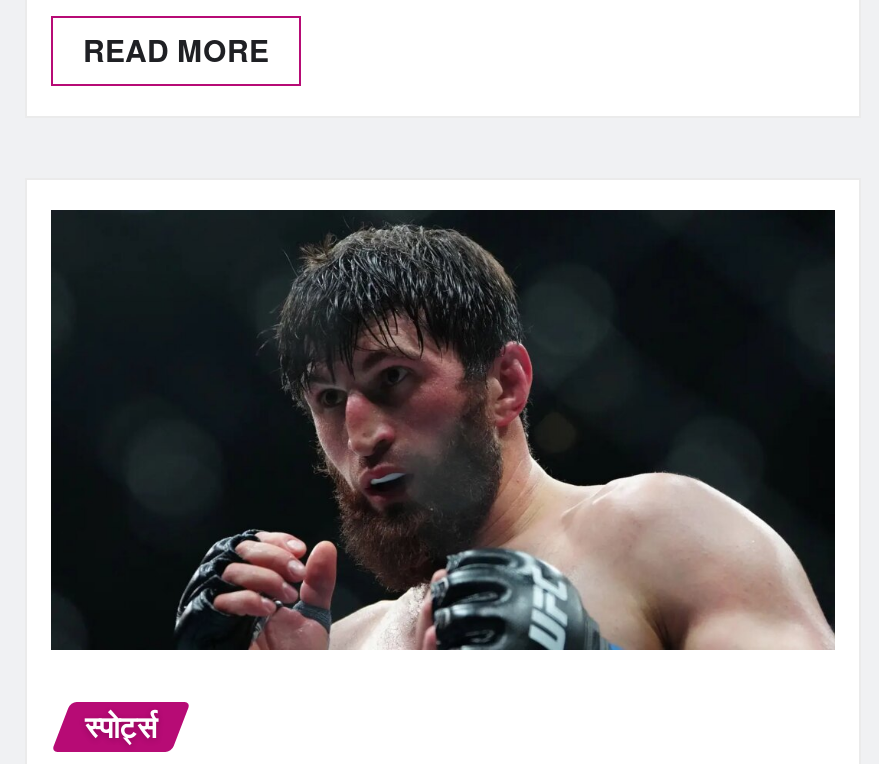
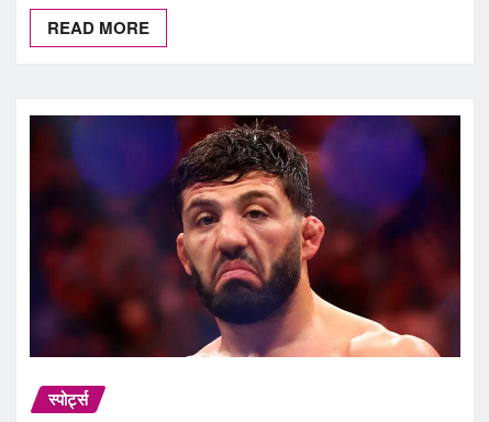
[53,207,835,653] [image] -> [31,114,462,358] [image]

